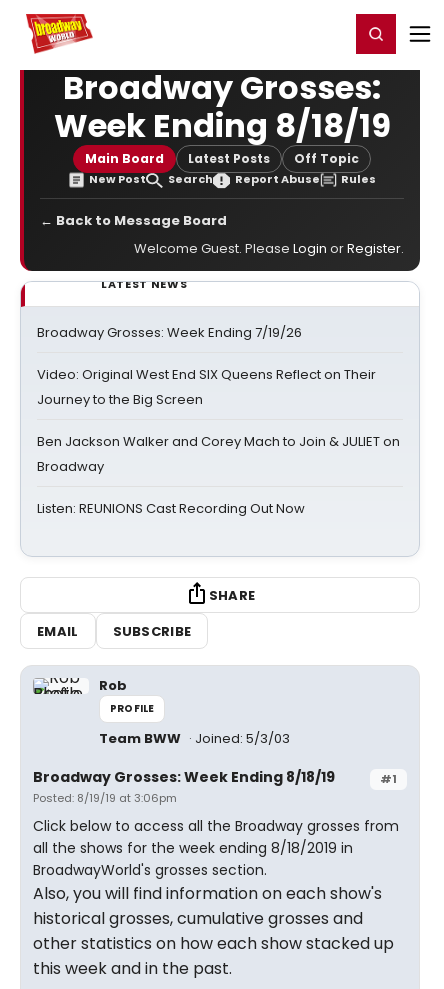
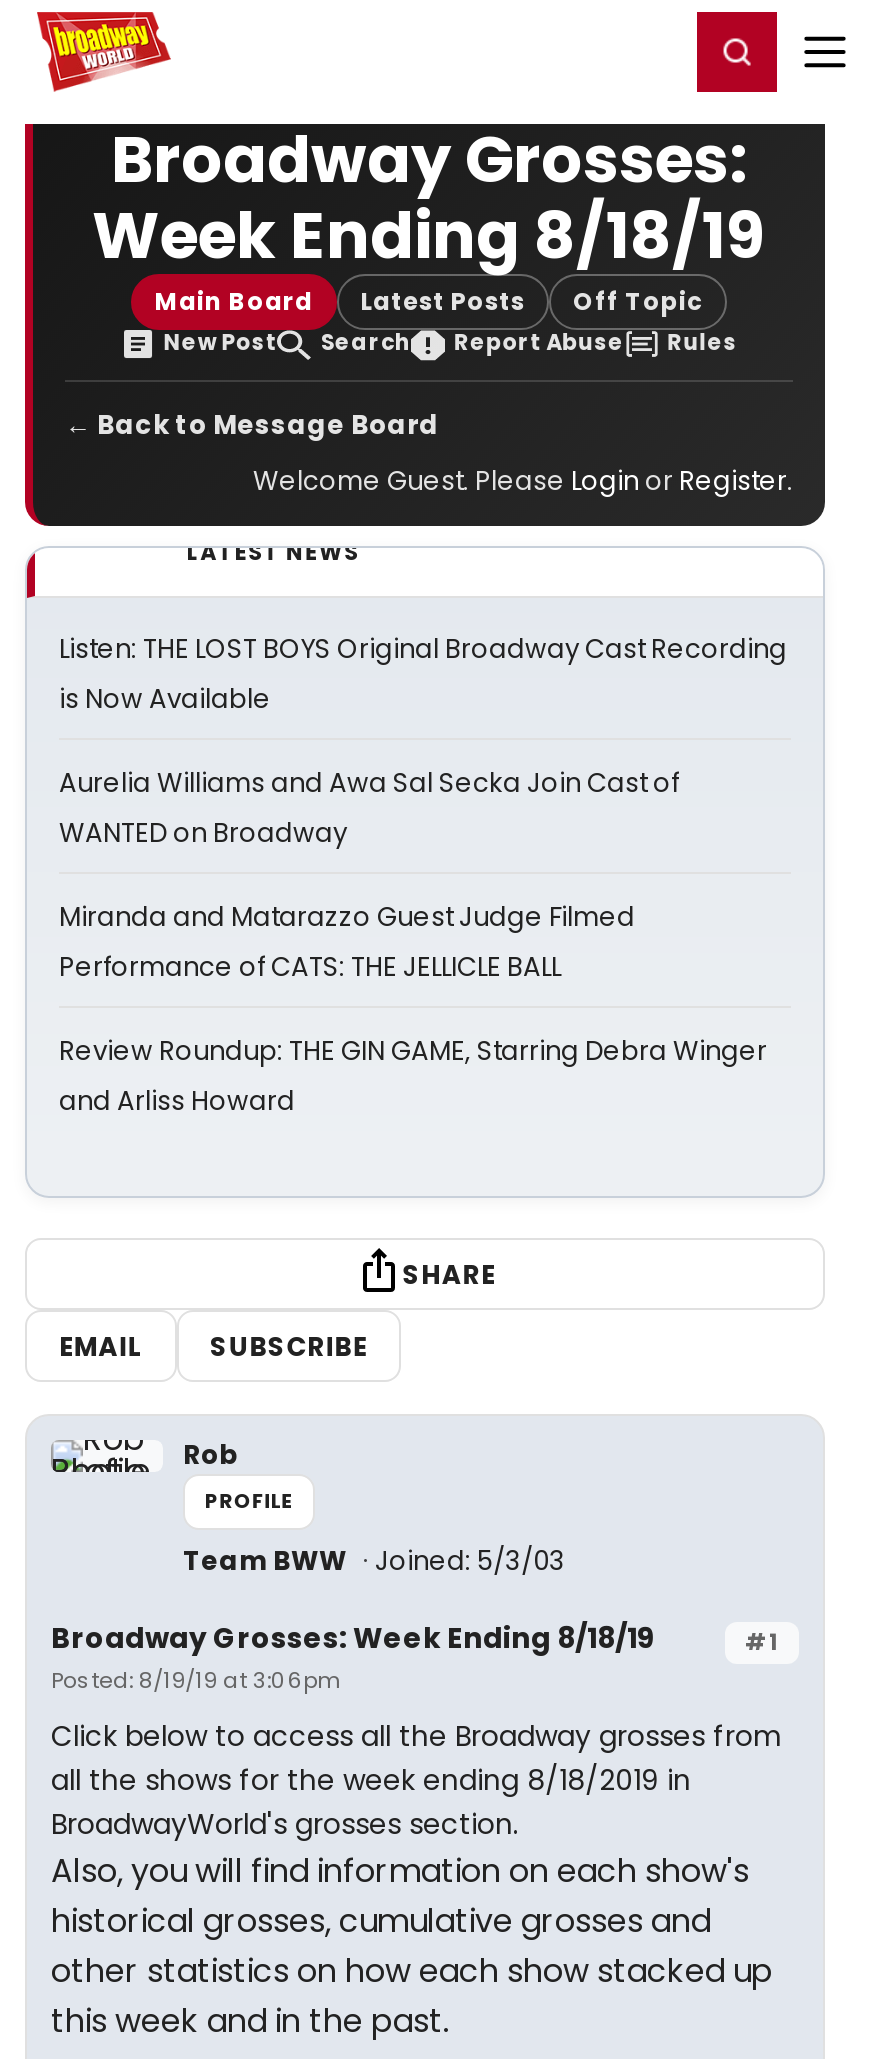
[37,323,302,342] Broadway Grosses: Week Ending 7/19/26 -> [59,630,787,718] Listen: THE LOST BOYS Original Broadway Cast Recording | is Now Available
[37,365,376,409] Video: Original West End SIX Queens Reflect on Their | Journey to the Big Screen -> [59,764,679,852] Aurelia Williams and Awa Sal Secka Join Cast of | WANTED on Broadway
[37,432,400,476] Ben Jackson Walker and Corey Mach to Join & JULIET on | Broadway -> [59,898,635,986] Miranda and Matarazzo Guest Judge Filmed | Performance of CATS: THE JELLICLE BALL
[37,499,305,518] Listen: REUNIONS Cast Recording Out Now -> [59,1032,767,1120] Review Roundup: THE GIN GAME, Starring Debra Winger | and Arliss Howard

